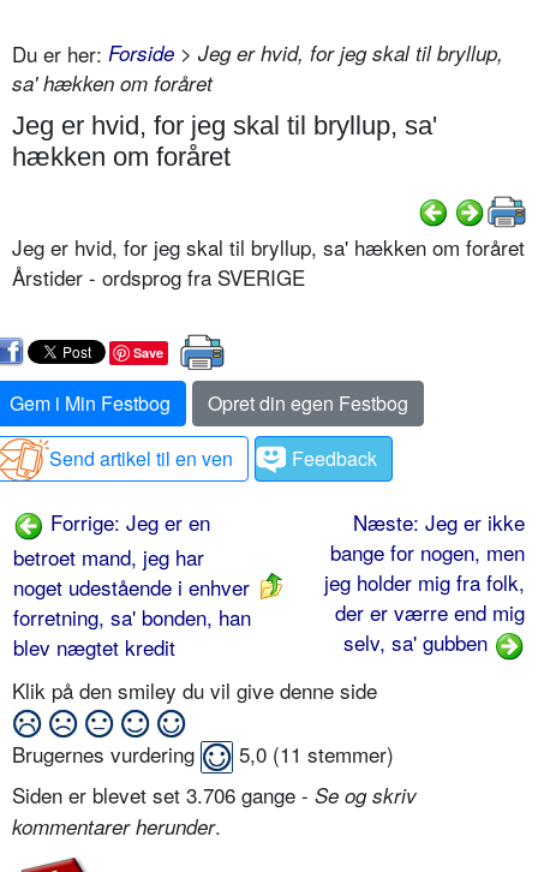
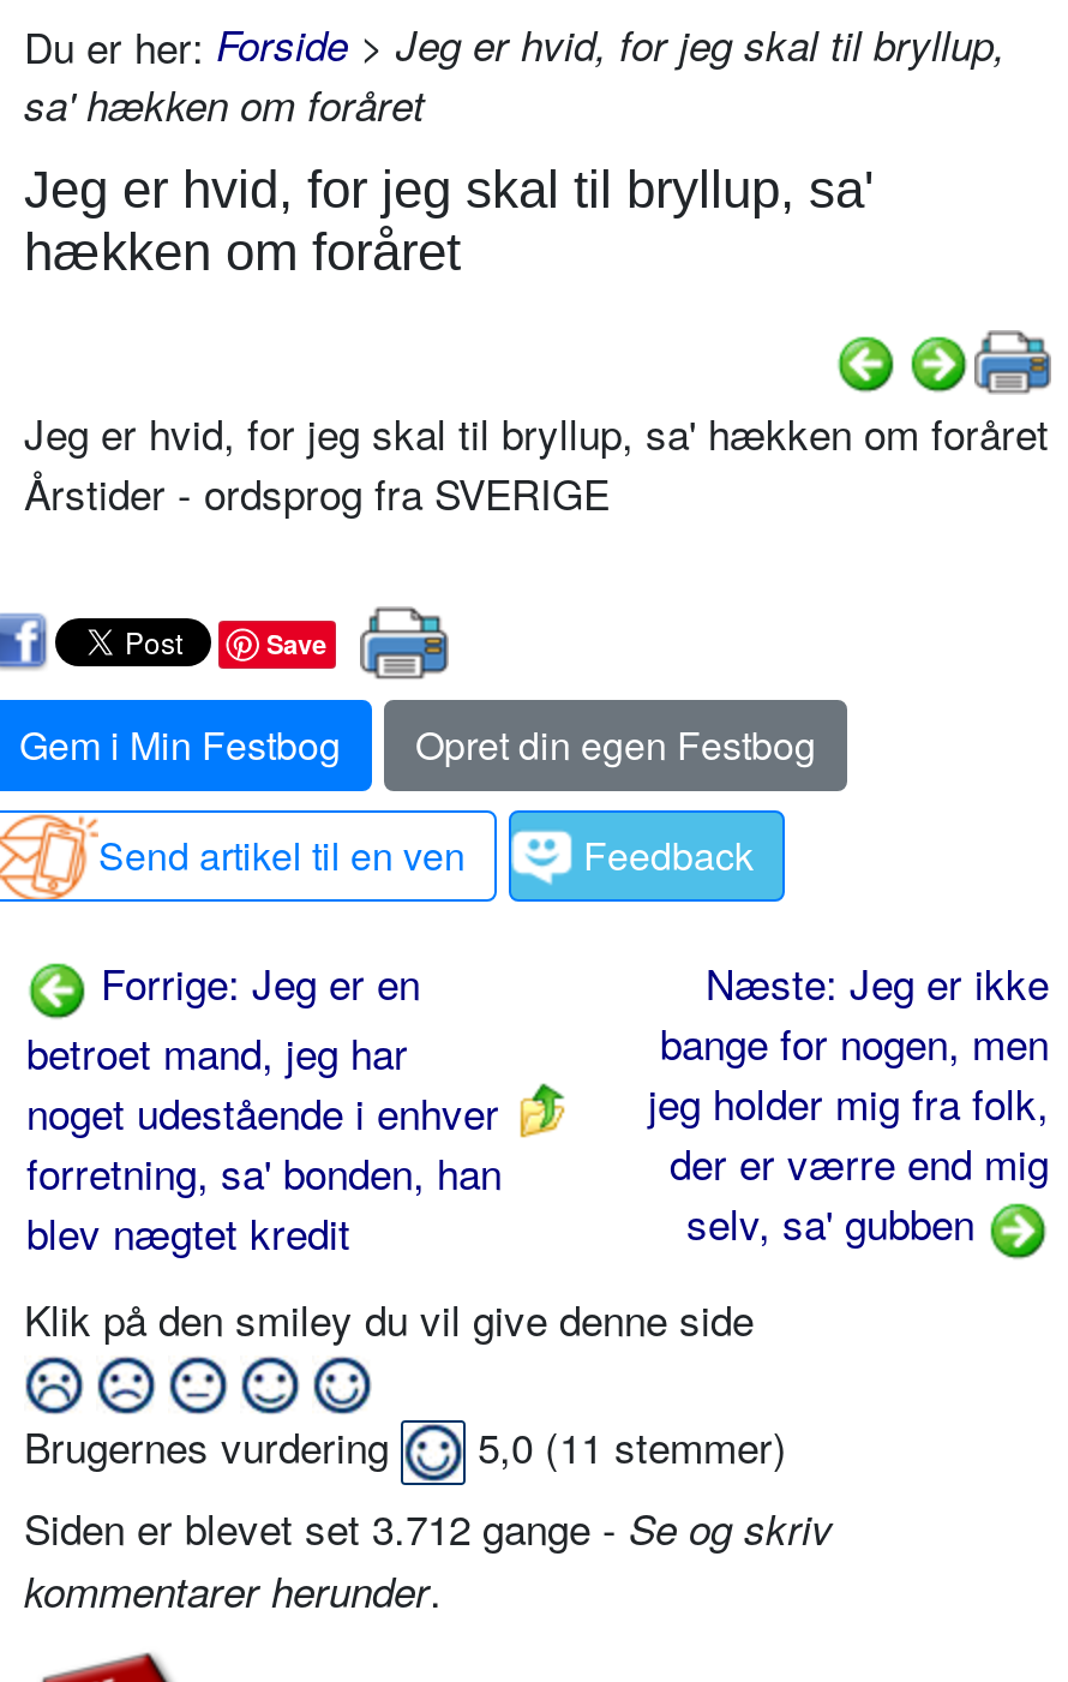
[12,780,417,810] Siden er blevet set 3.706 gange - Se og skriv -> [24,1497,833,1557] Siden er blevet set 3.712 gange - Se og skriv

